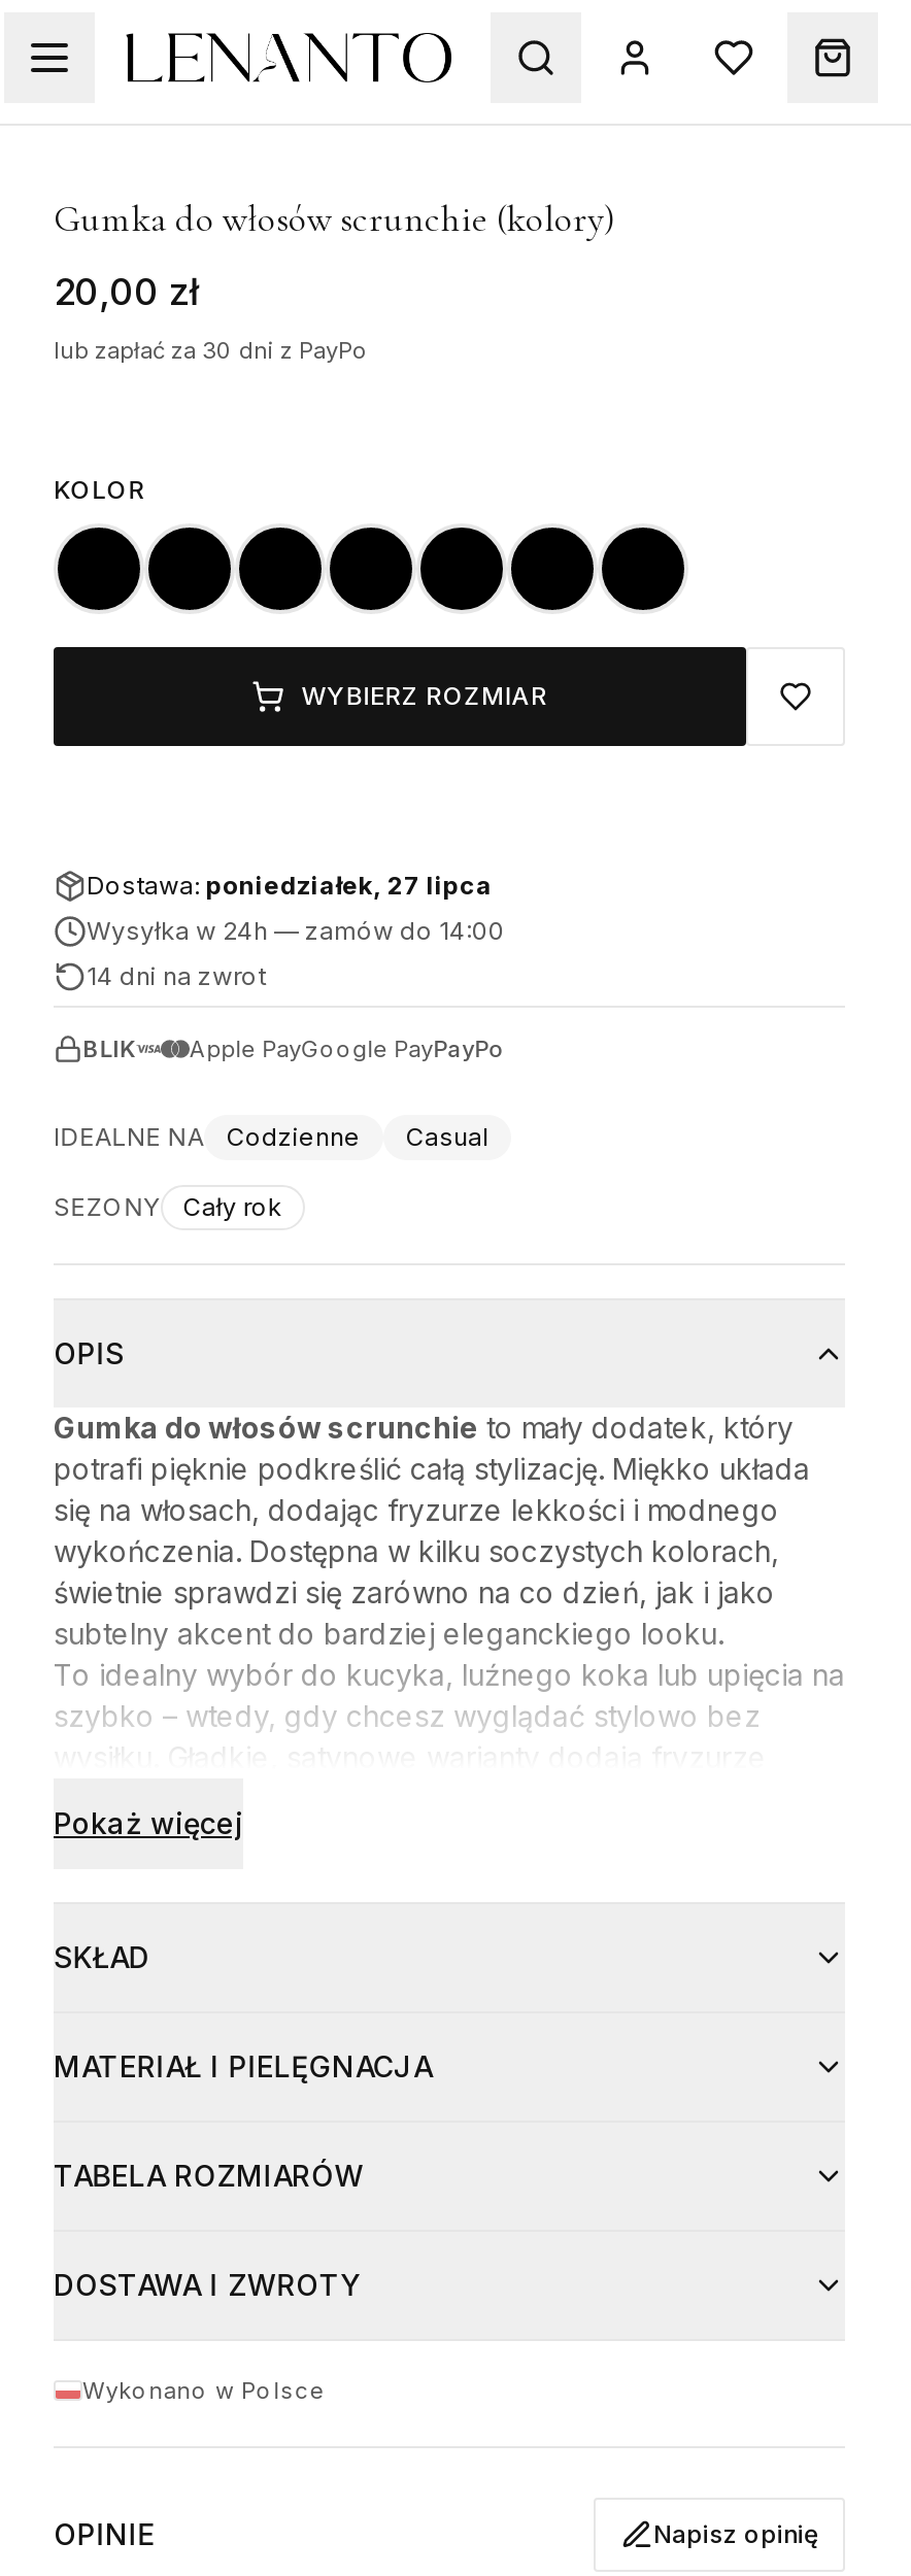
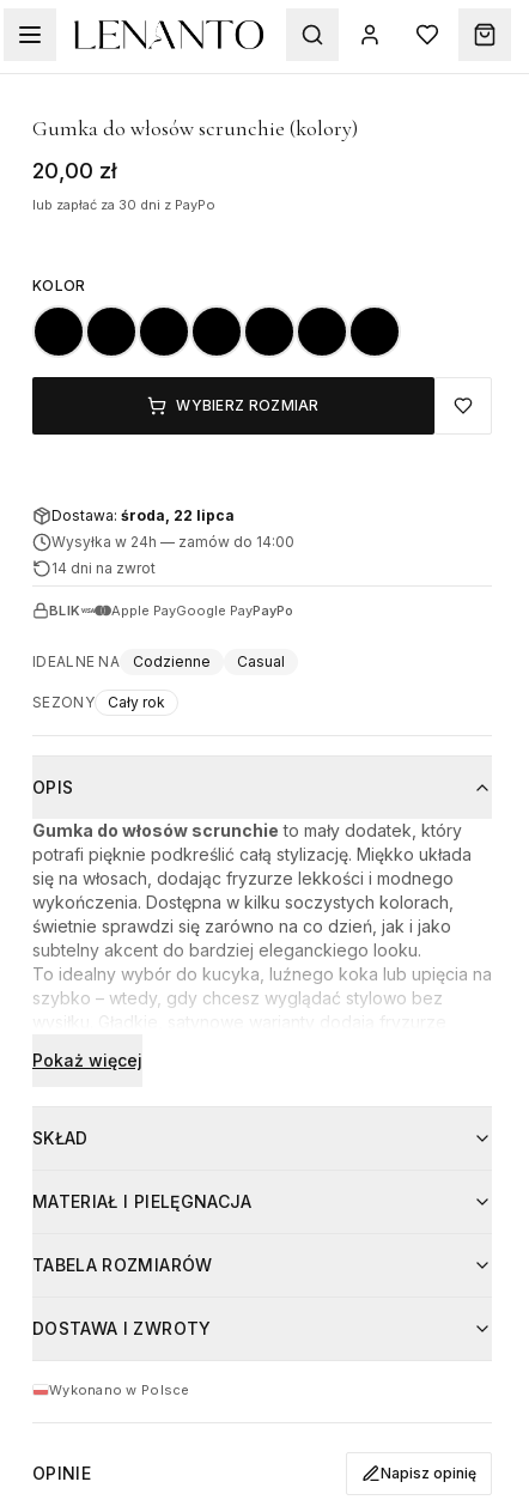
[87,870,493,901] Dostawa: poniedziałek, 27 lipca -> [51,506,235,524] Dostawa: środa, 22 lipca

